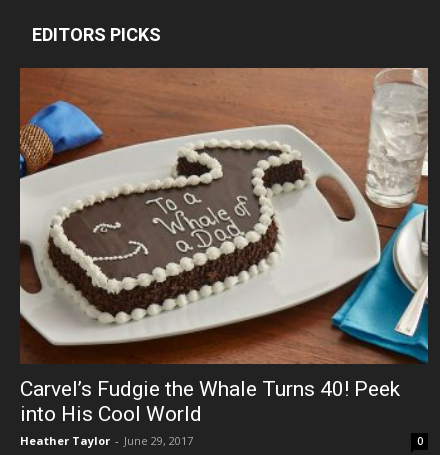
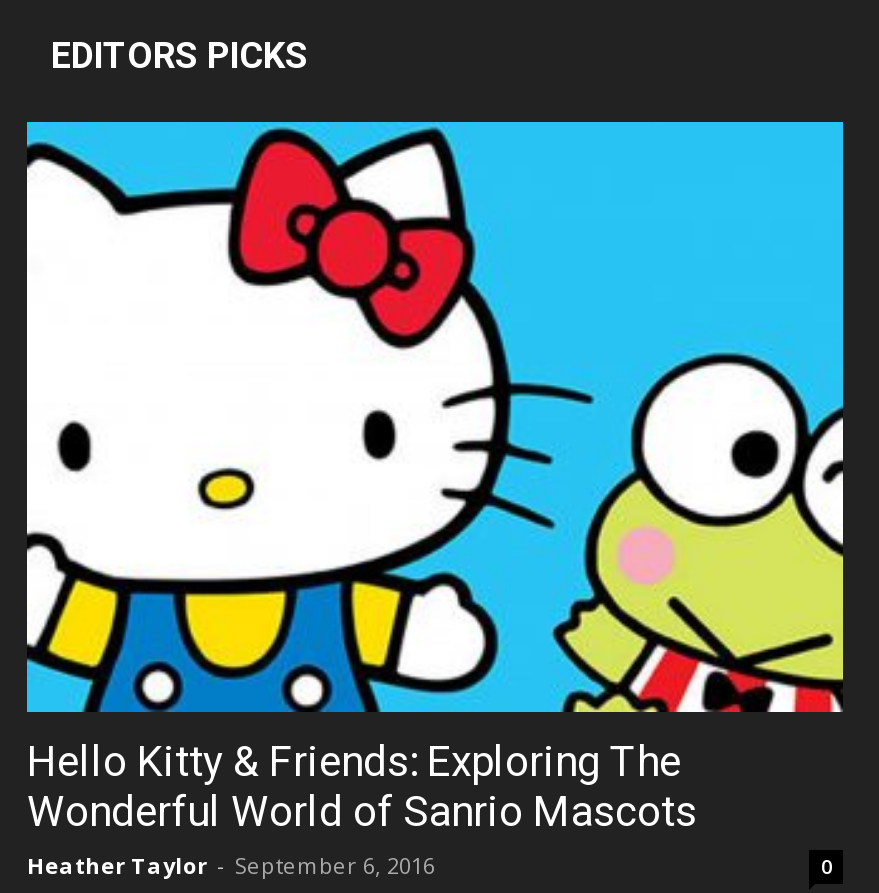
[19,67,429,448] [image] | Carvel’s Fudgie the Whale Turns 40! Peek | into His Cool World | Heather Taylor - June 29, 2017 -> [25,119,845,881] [image] | Hello Kitty & Friends: Exploring The | Wonderful World of Sanrio Mascots | Heather Taylor - September 6, 2016

